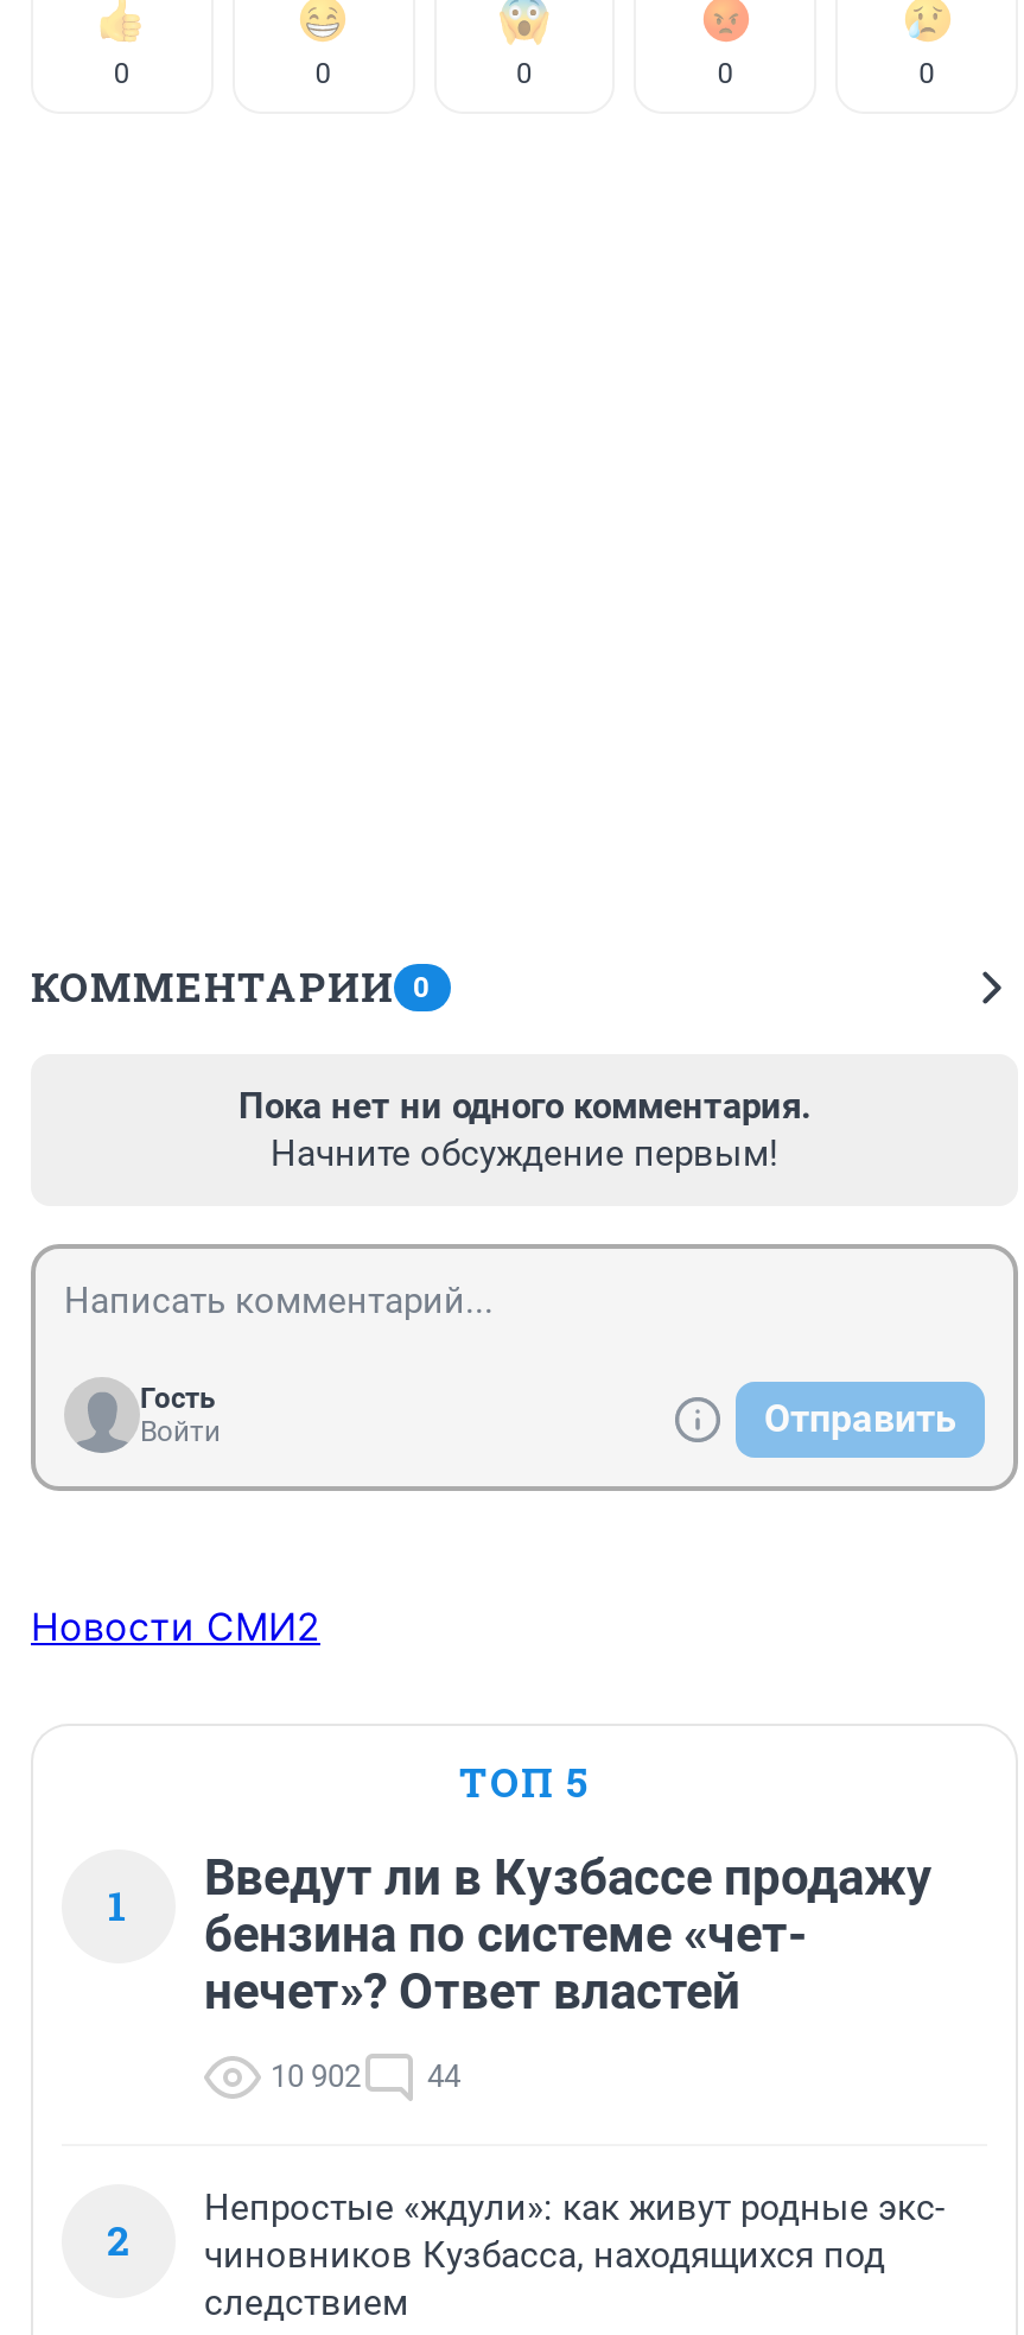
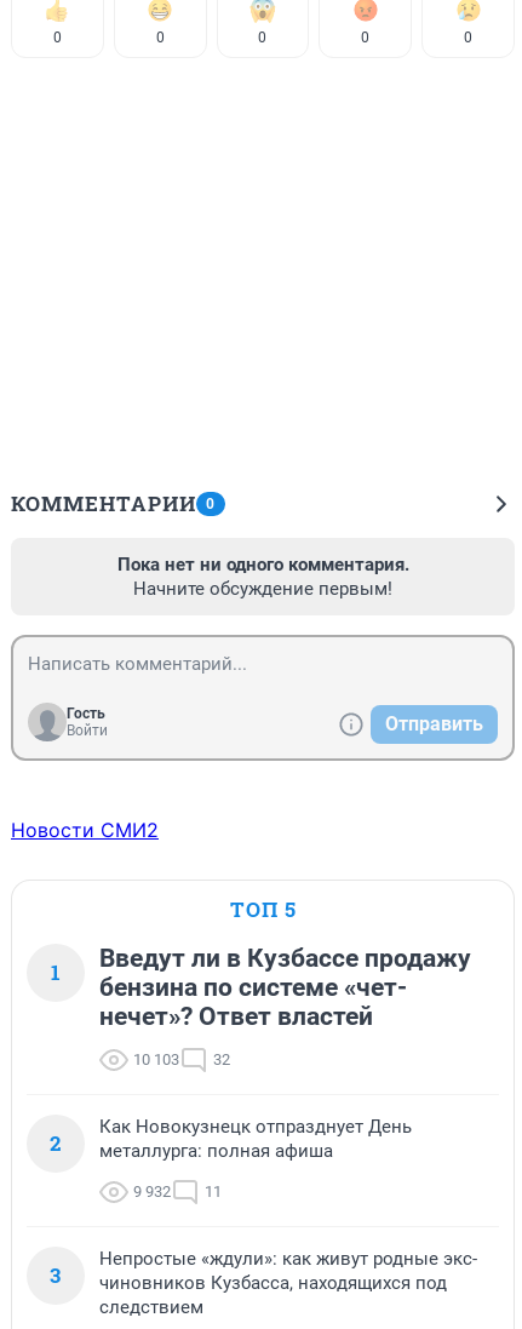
none -> [50,1115,412,1289] Как Новокузнецк отпразднует День | металлурга: полная афиша | 9 932 | 11 | 3
[271,2058,361,2093] 10 902 -> [133,1050,179,1068] 10 103
[427,2058,460,2093] 44 -> [213,1050,230,1068] 32

